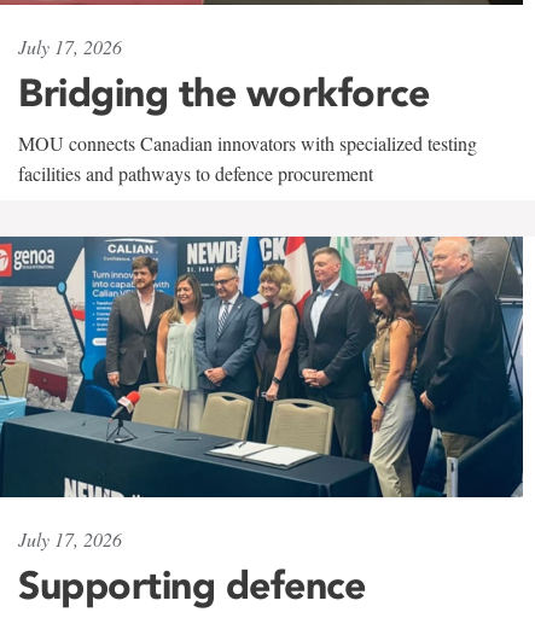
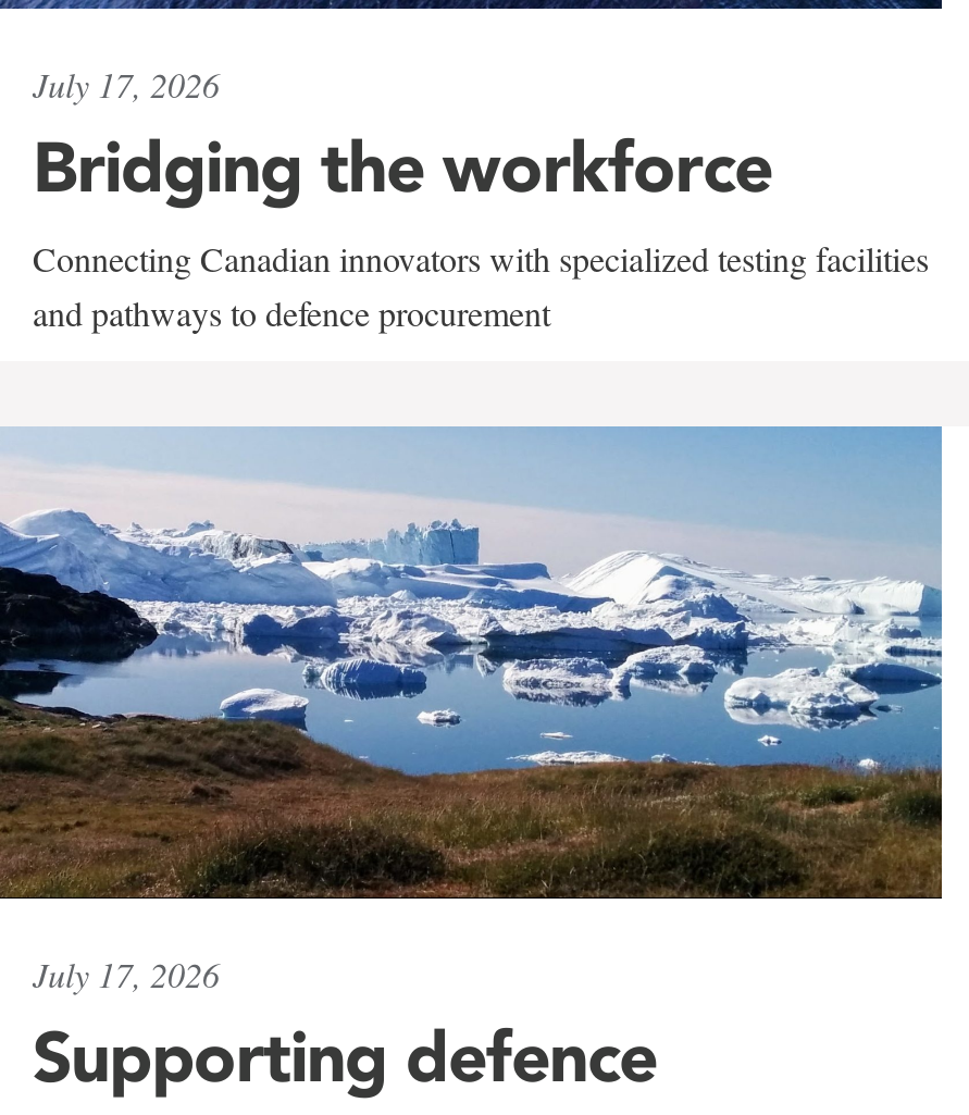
[18,130,477,186] MOU connects Canadian innovators with specialized testing | facilities and pathways to defence procurement -> [33,235,929,335] Connecting Canadian innovators with specialized testing facilities | and pathways to defence procurement
[4,235,524,499] [image] -> [7,424,944,901] [image]

